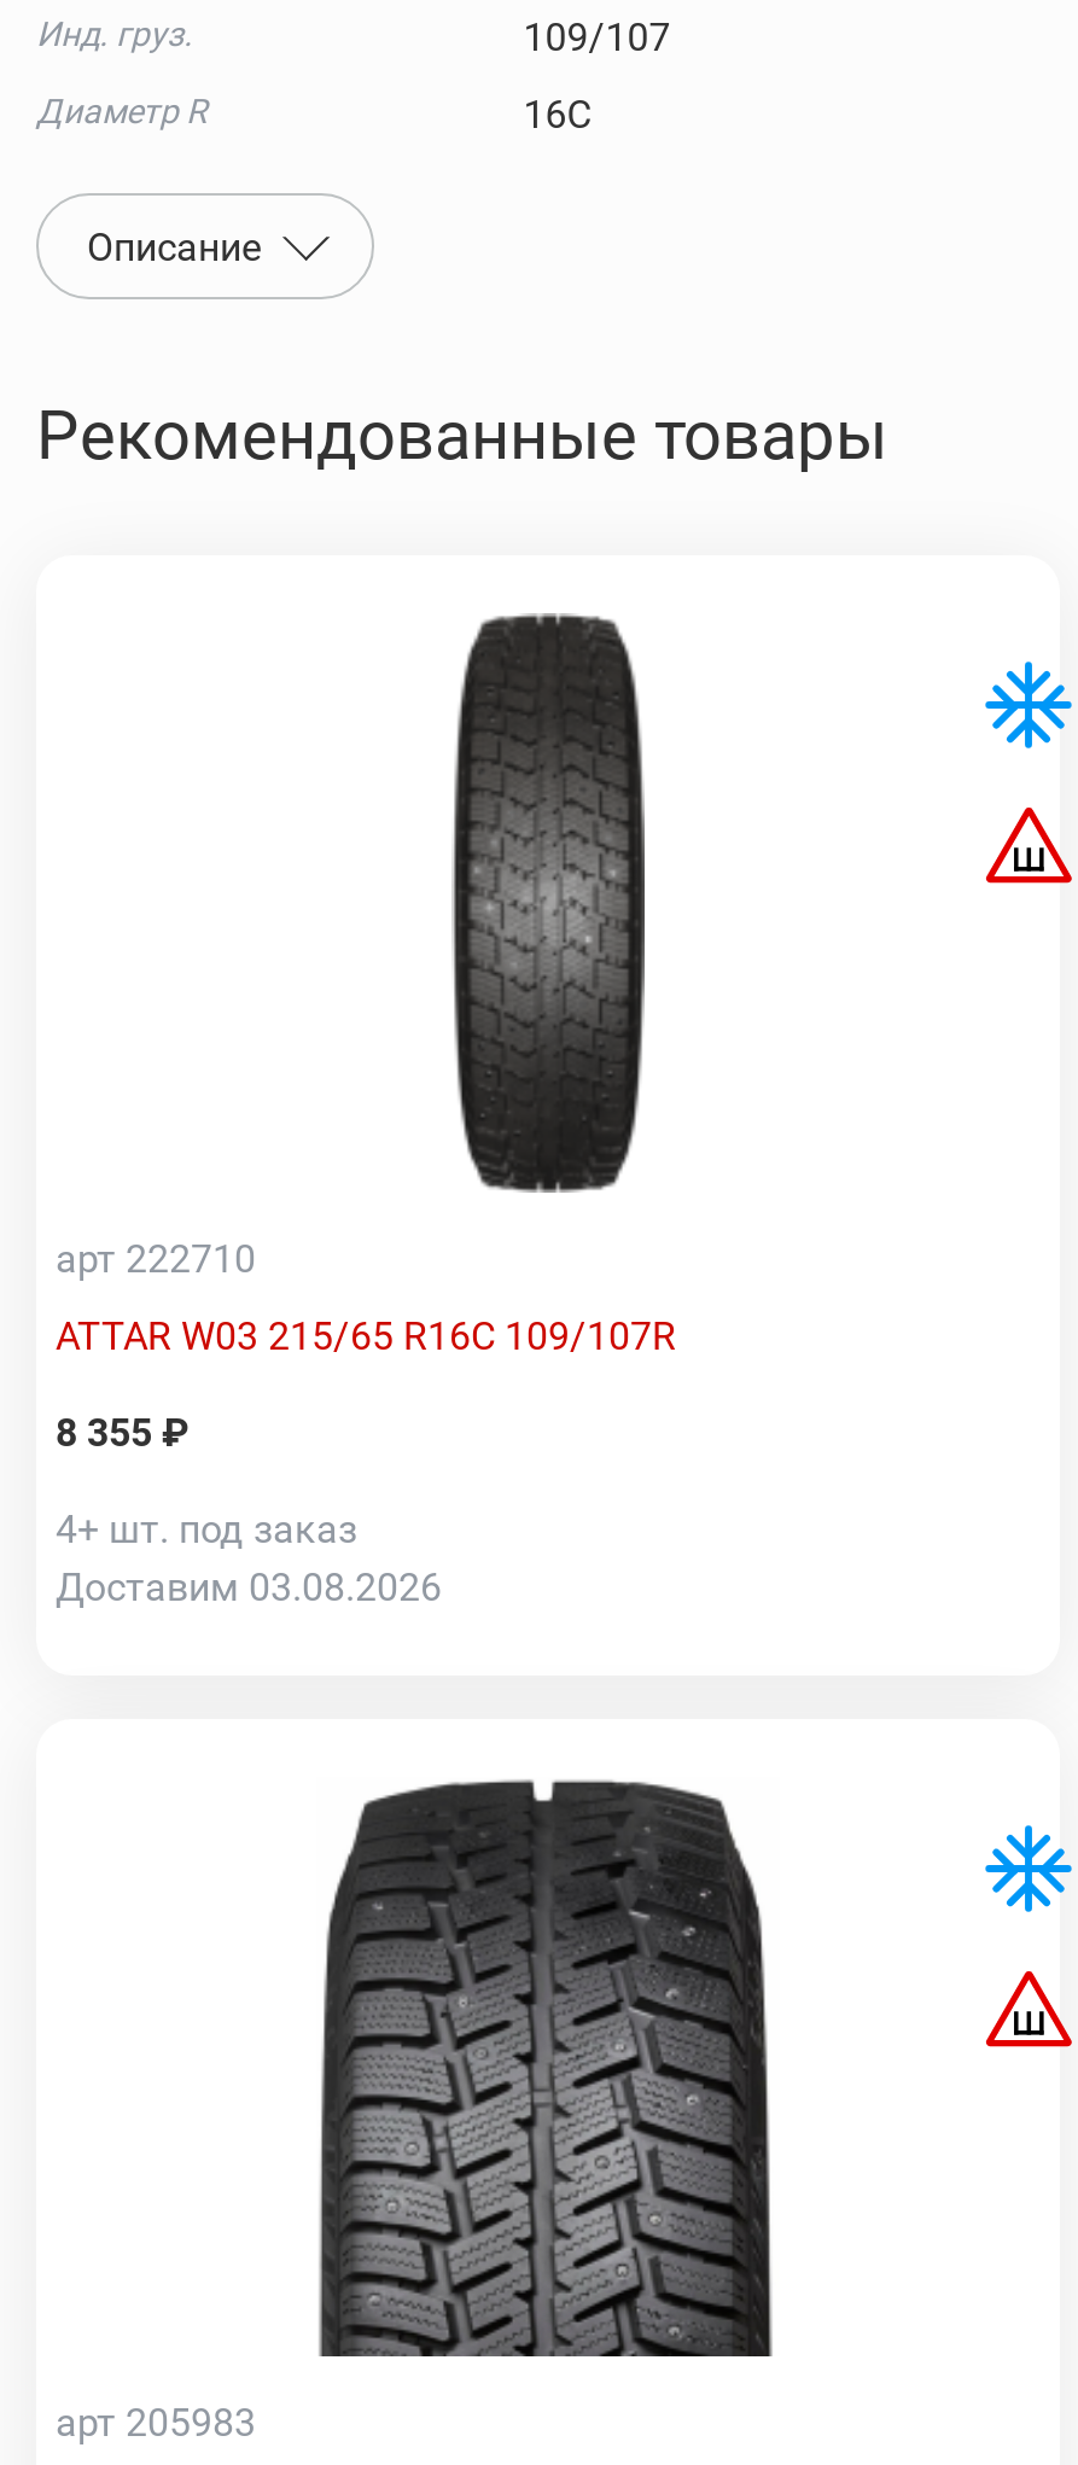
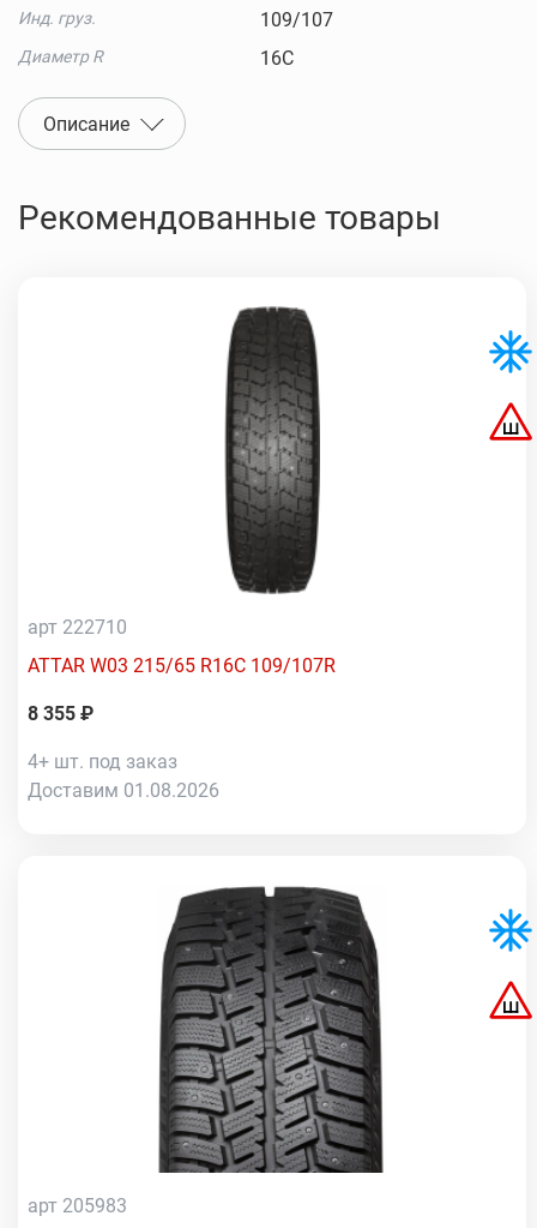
[56,1564,442,1610] Доставим 03.08.2026 -> [28,779,219,802] Доставим 01.08.2026

